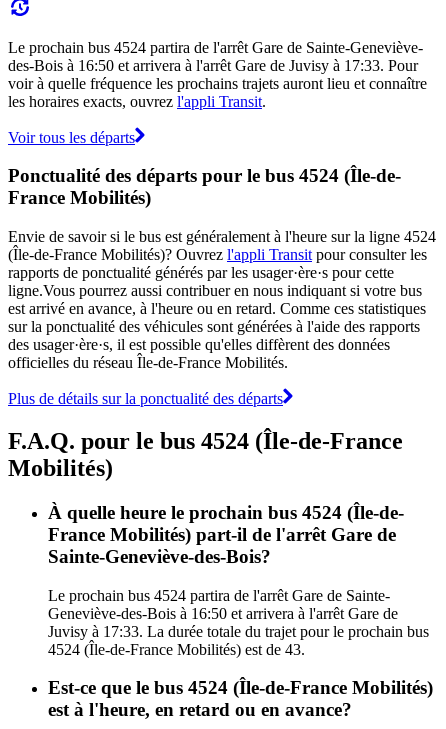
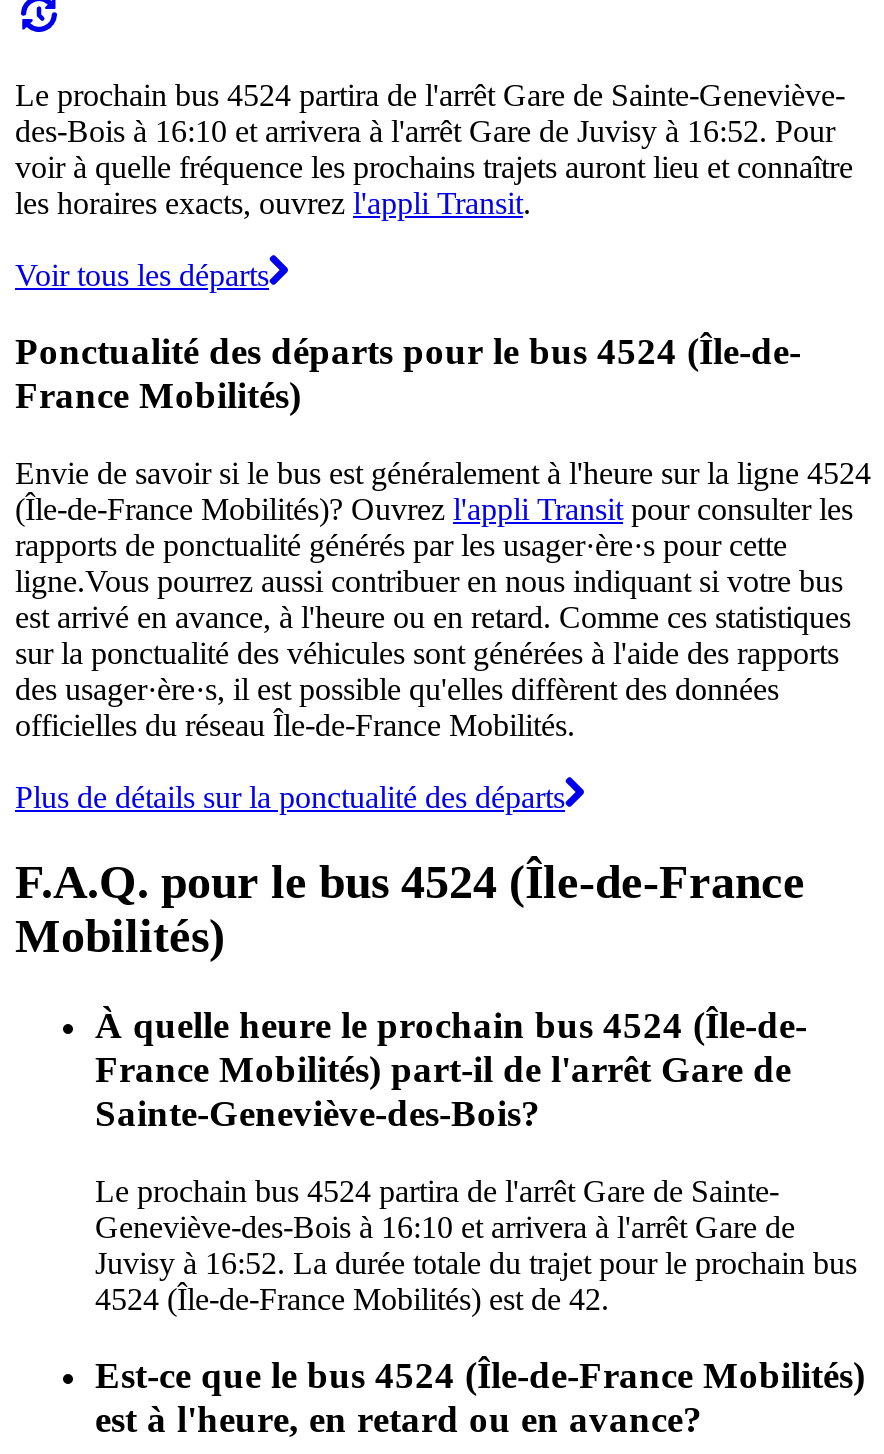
[8,56,418,73] des-Bois à 16:50 et arrivera à l'arrêt Gare de Juvisy à 17:33. Pour -> [15,113,835,147] des-Bois à 16:10 et arrivera à l'arrêt Gare de Juvisy à 16:52. Pour
[48,604,398,621] Geneviève-des-Bois à 16:50 et arrivera à l'arrêt Gare de -> [95,1209,795,1243] Geneviève-des-Bois à 16:10 et arrivera à l'arrêt Gare de
[48,622,429,639] Juvisy à 17:33. La durée totale du trajet pour le prochain bus -> [95,1245,857,1279] Juvisy à 16:52. La durée totale du trajet pour le prochain bus
[48,640,305,657] 4524 (Île-de-France Mobilités) est de 43. -> [95,1281,609,1315] 4524 (Île-de-France Mobilités) est de 42.

